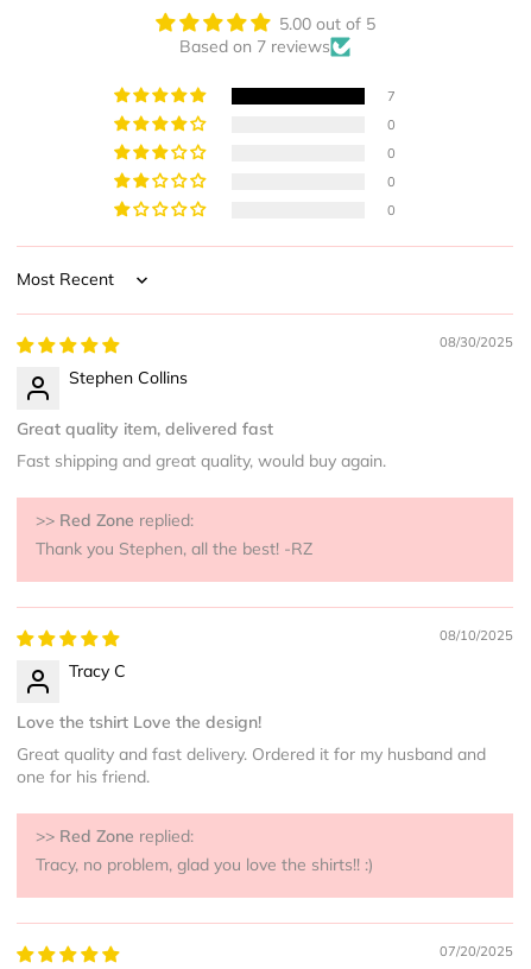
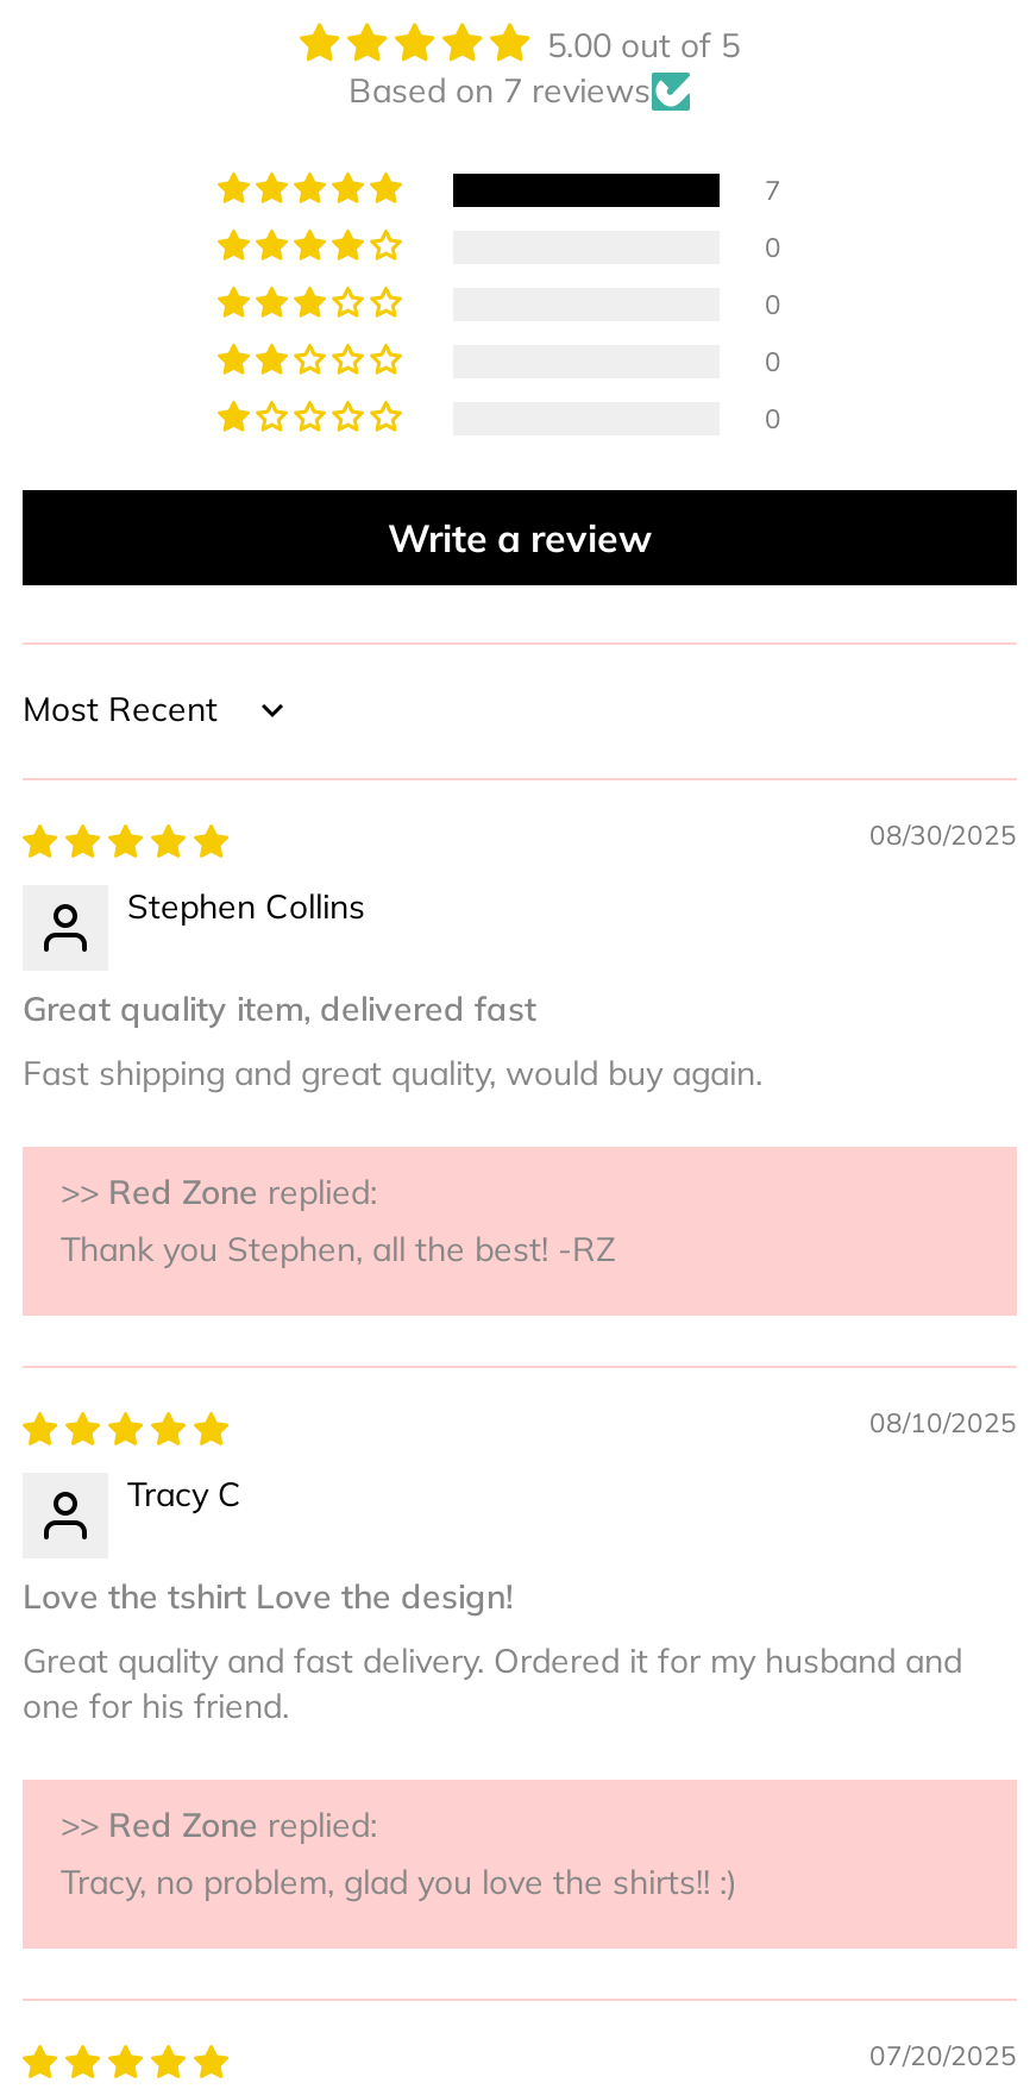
none -> [388,513,652,561] Write a review

